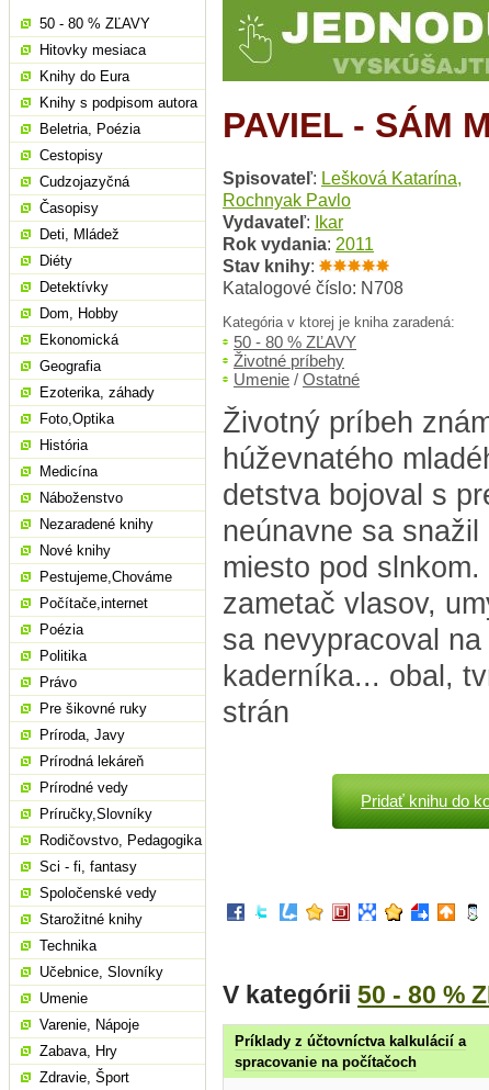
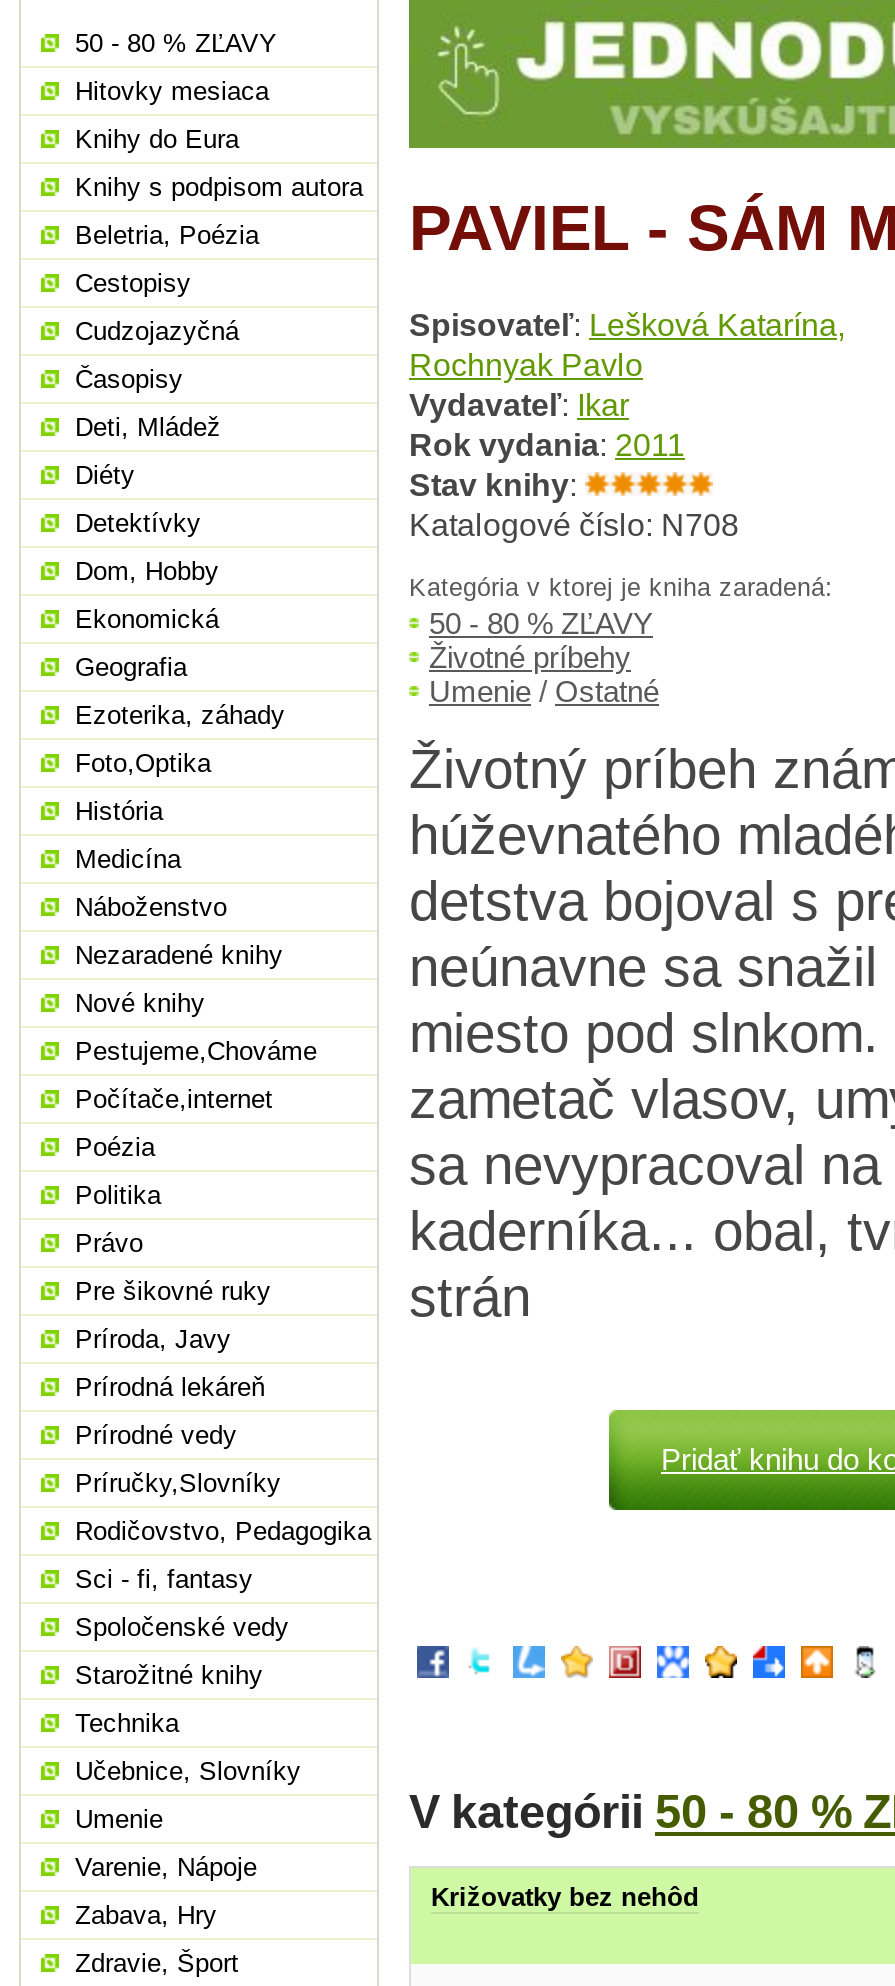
[235,1033,466,1070] Príklady z účtovníctva kalkulácií a | spracovanie na počítačoch -> [431,1882,699,1912] Križovatky bez nehôd

